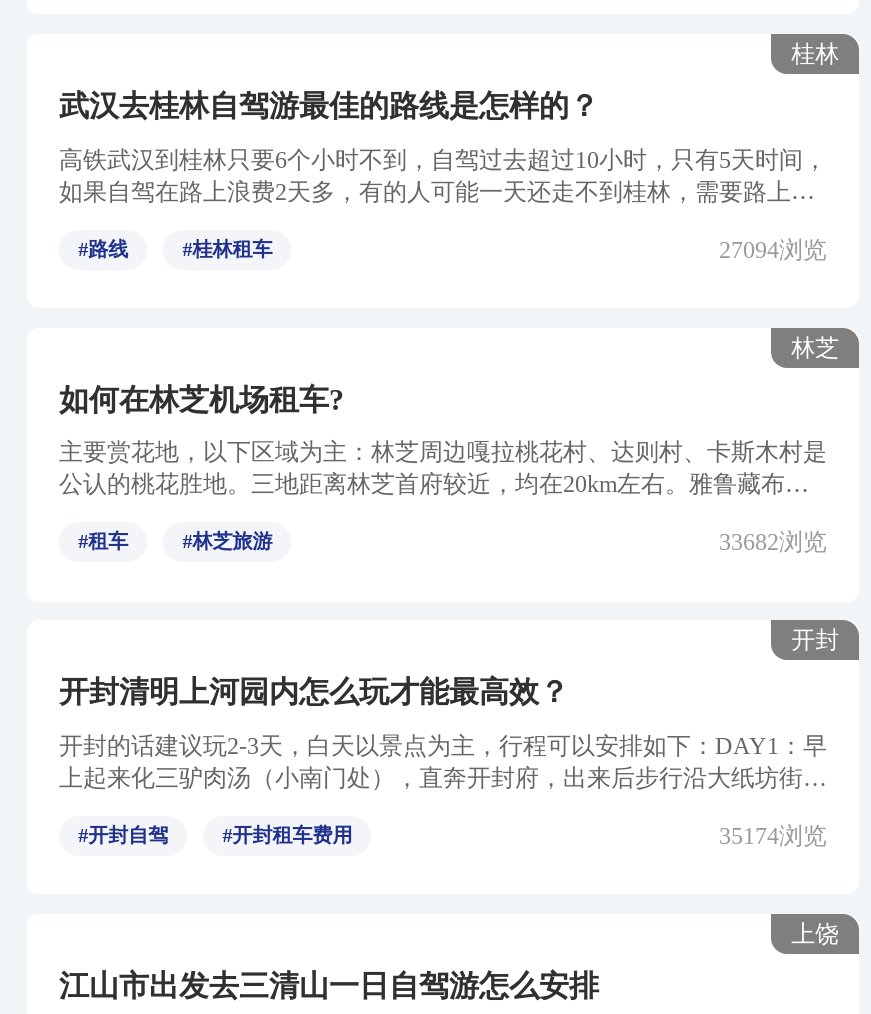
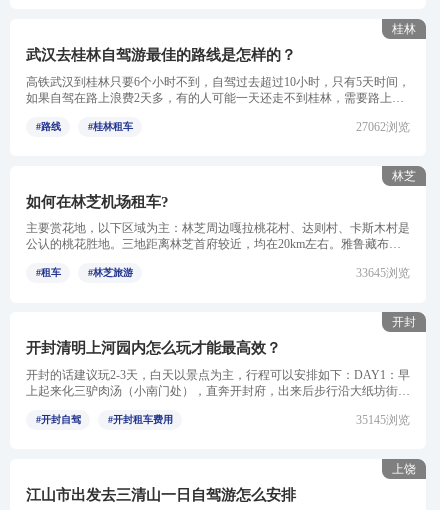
[719,235,827,263] 27094浏览 -> [356,120,410,134] 27062浏览
[719,529,827,557] 33682浏览 -> [356,266,410,280] 33645浏览
[719,822,827,850] 35174浏览 -> [356,413,410,427] 35145浏览

